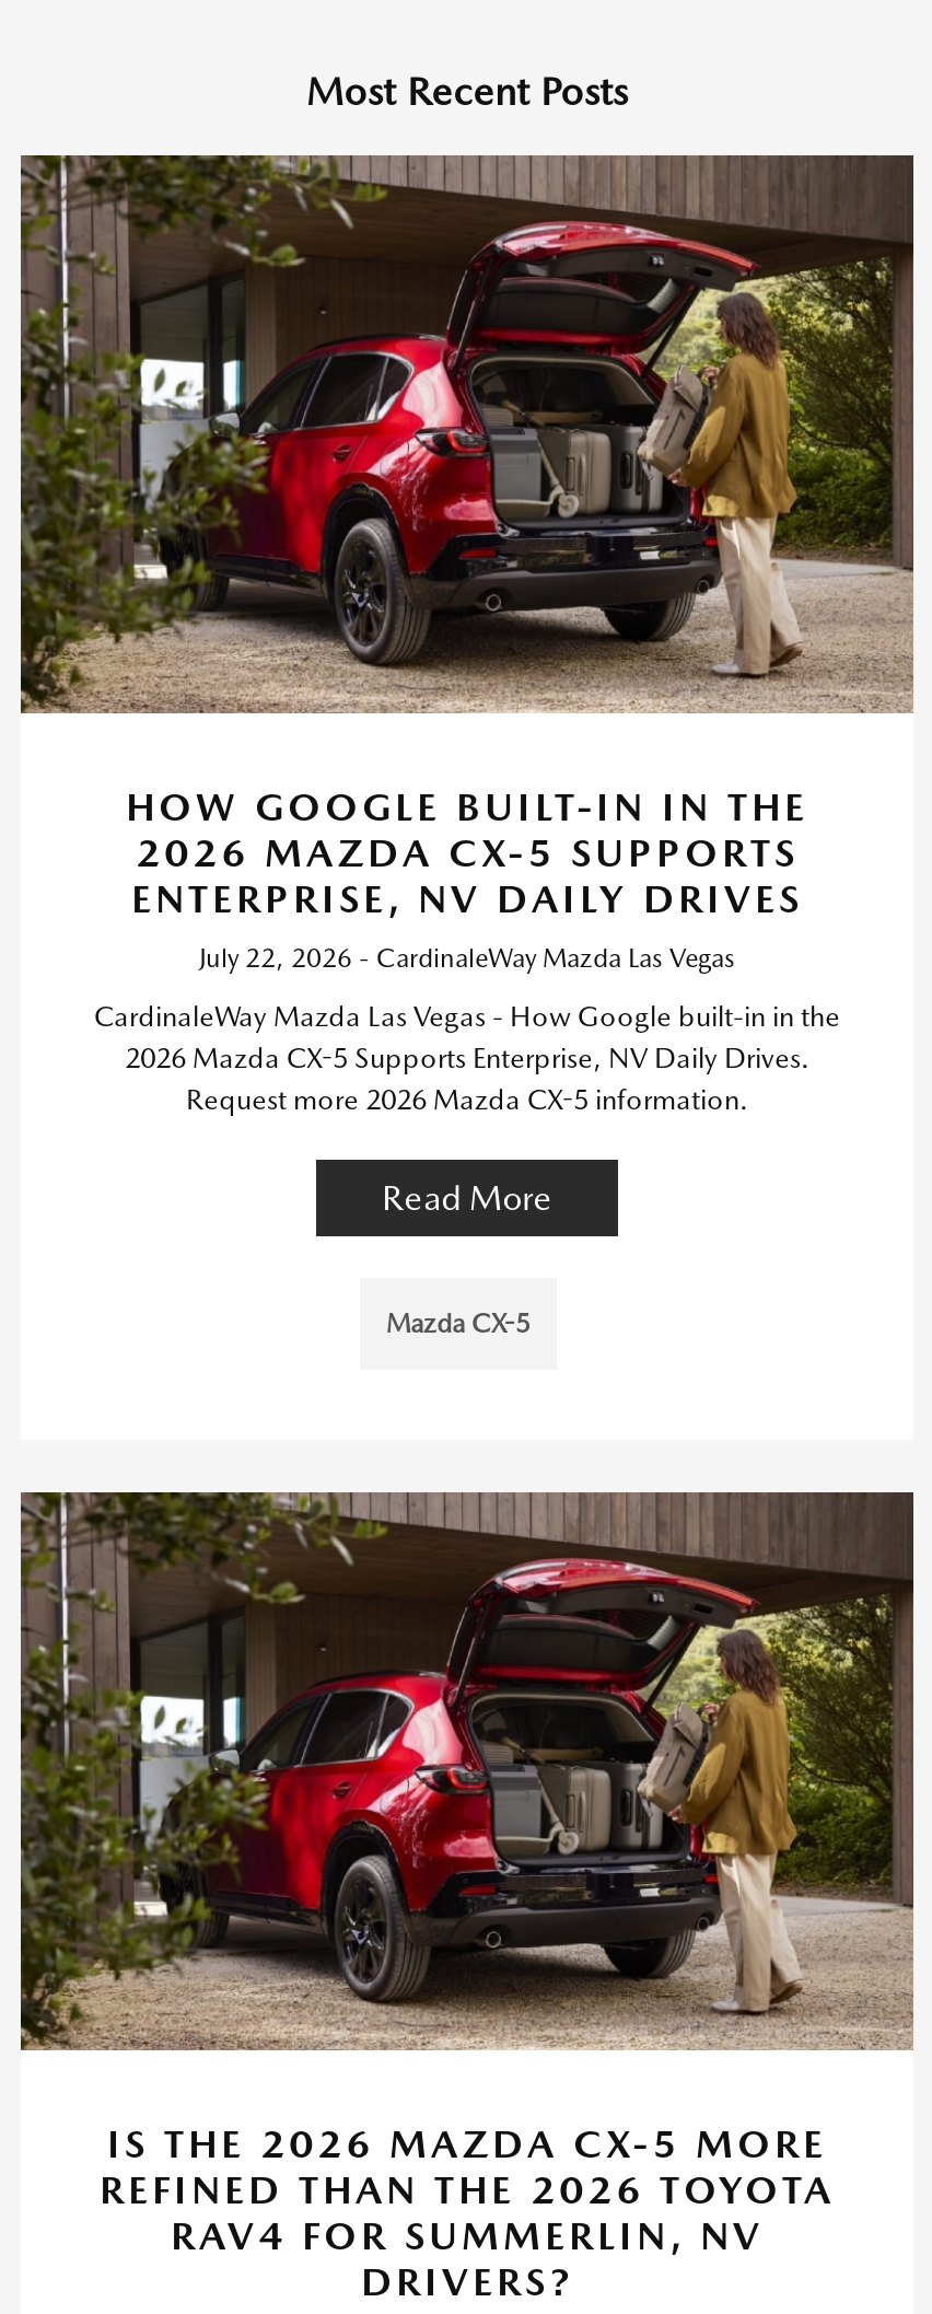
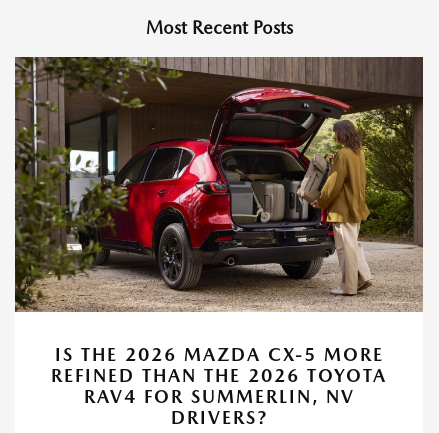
[94,783,840,1339] HOW GOOGLE BUILT-IN IN THE | 2026 MAZDA CX-5 SUPPORTS | ENTERPRISE, NV DAILY DRIVES | July 22, 2026 - CardinaleWay Mazda Las Vegas | CardinaleWay Mazda Las Vegas - How Google built-in in the | 2026 Mazda CX-5 Supports Enterprise, NV Daily Drives. | Request more 2026 Mazda CX-5 information. | Read More | Mazda CX-5 -> none

